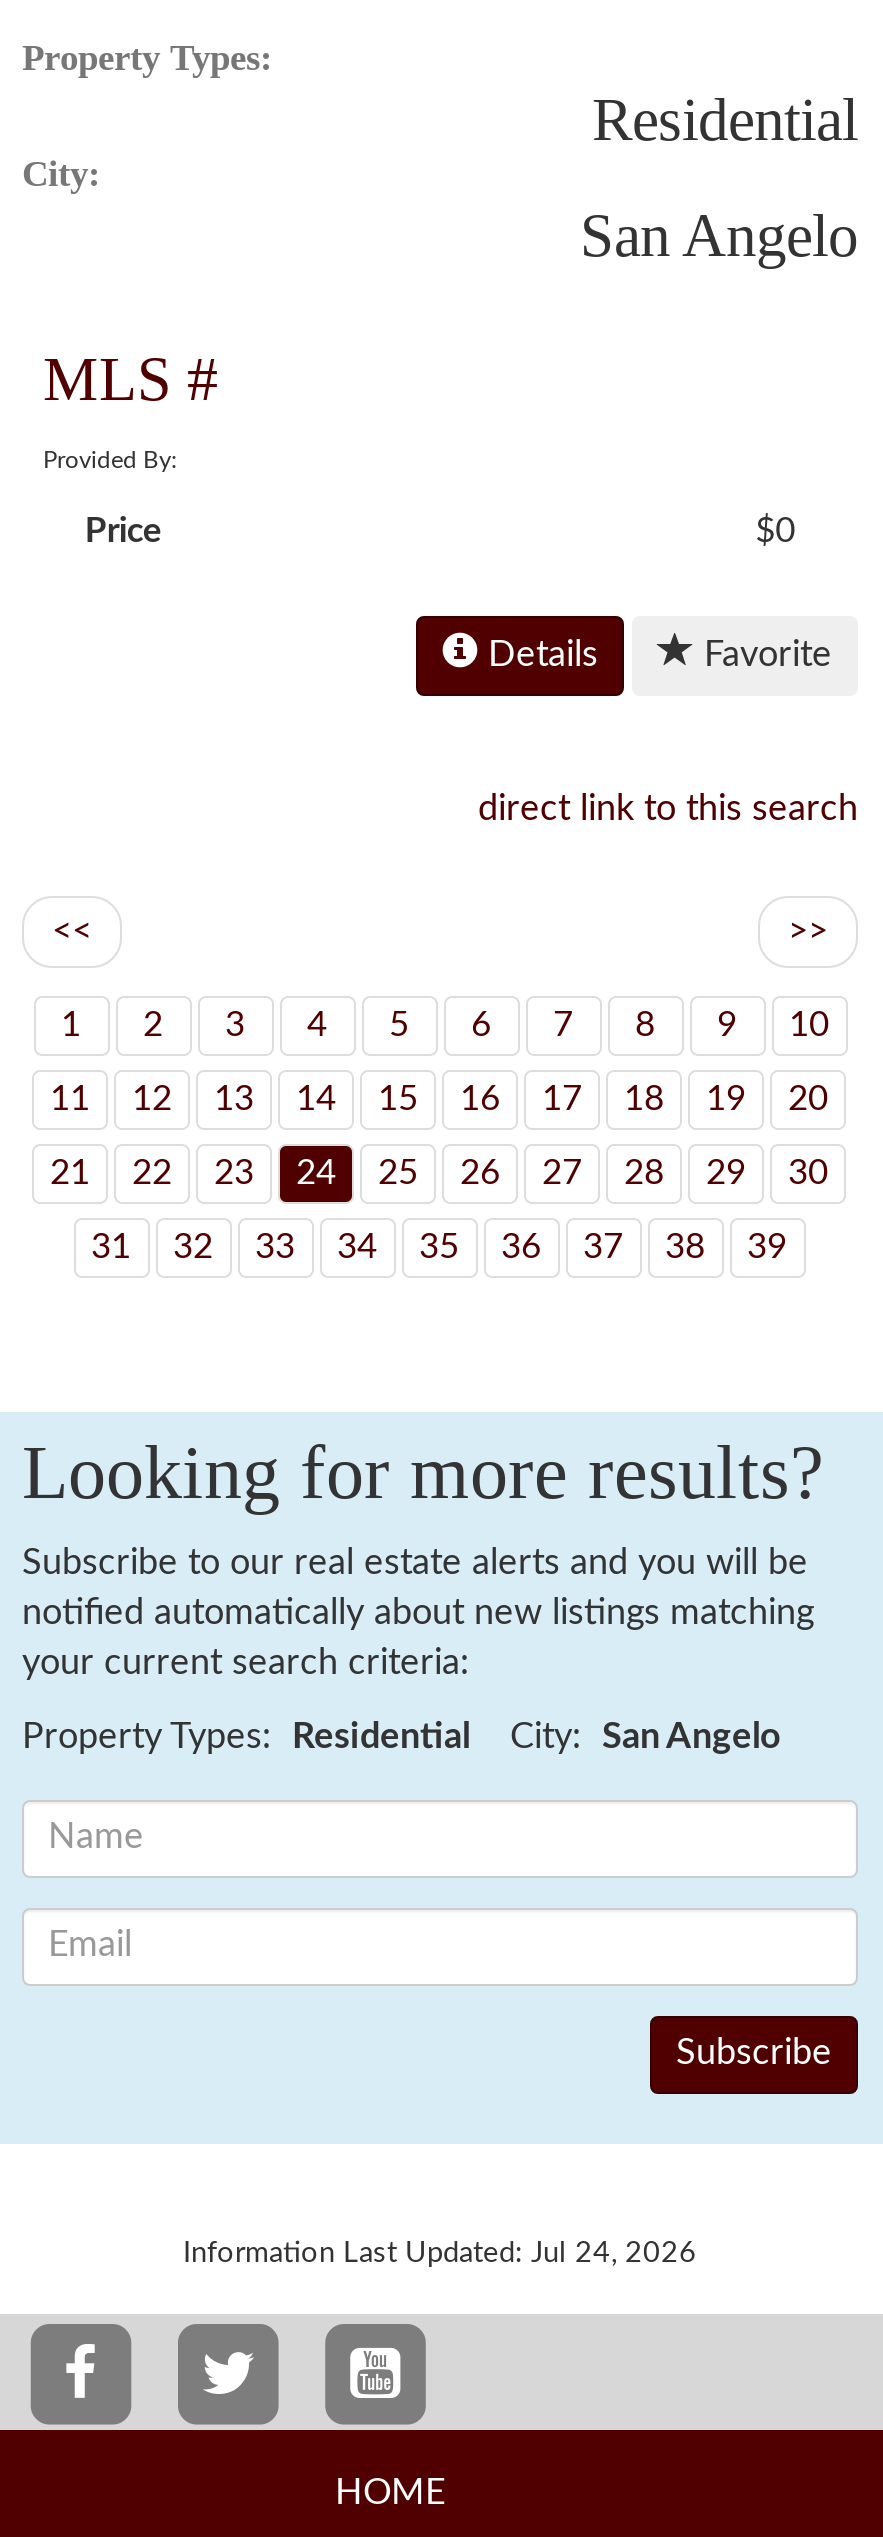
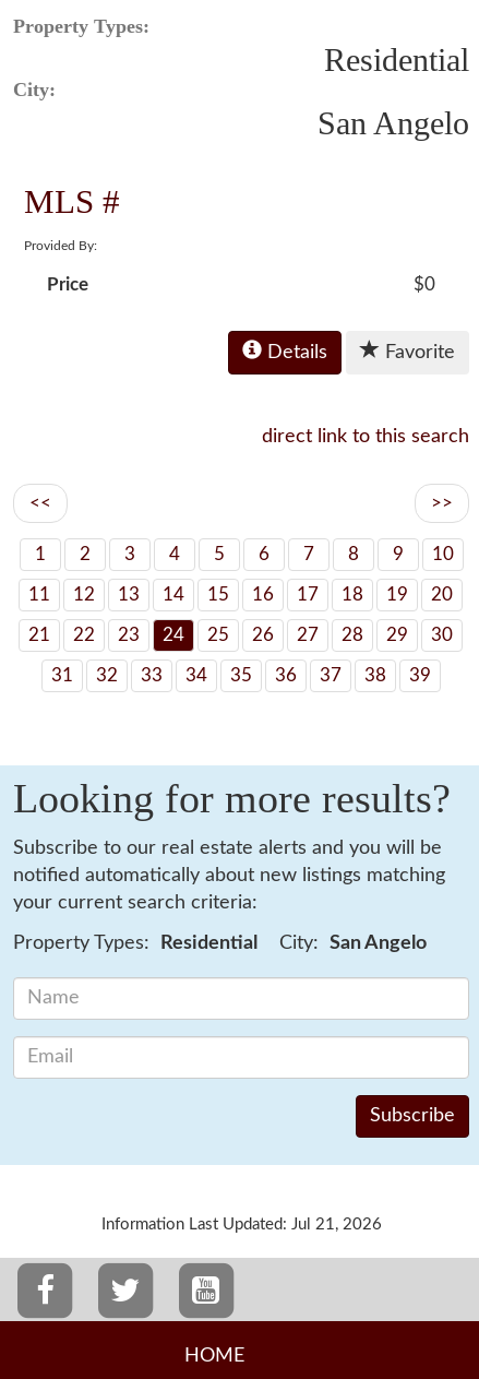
[183,2237,697,2267] Information Last Updated: Jul 24, 2026 -> [101,1216,381,1232] Information Last Updated: Jul 21, 2026

